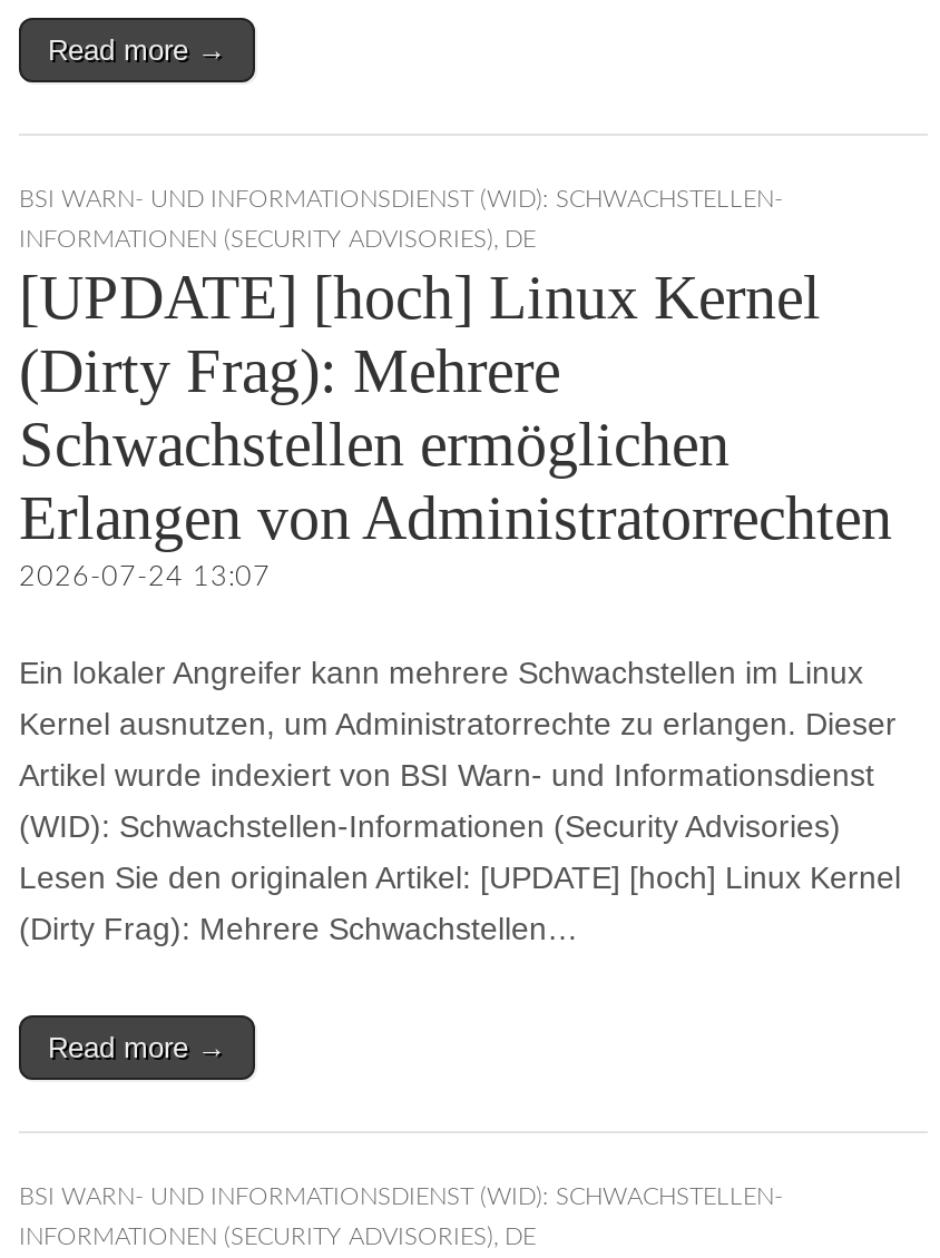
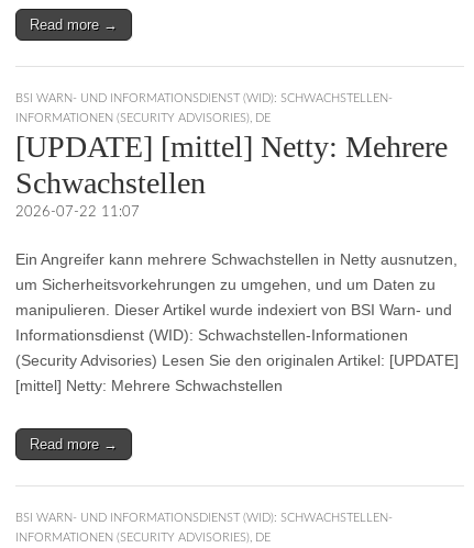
[19,263,892,590] [UPDATE] [hoch] Linux Kernel | (Dirty Frag): Mehrere | Schwachstellen ermöglichen | Erlangen von Administratorrechten | 2026-07-24 13:07 -> [15,130,448,219] [UPDATE] [mittel] Netty: Mehrere | Schwachstellen | 2026-07-22 11:07
[19,655,901,946] Ein lokaler Angreifer kann mehrere Schwachstellen im Linux | Kernel ausnutzen, um Administratorrechte zu erlangen. Dieser | Artikel wurde indexiert von BSI Warn- und Informationsdienst | (WID): Schwachstellen-Informationen (Security Advisories) | Lesen Sie den originalen Artikel: [UPDATE] [hoch] Linux Kernel | (Dirty Frag): Mehrere Schwachstellen… -> [15,250,459,394] Ein Angreifer kann mehrere Schwachstellen in Netty ausnutzen, | um Sicherheitsvorkehrungen zu umgehen, und um Daten zu | manipulieren. Dieser Artikel wurde indexiert von BSI Warn- und | Informationsdienst (WID): Schwachstellen-Informationen | (Security Advisories) Lesen Sie den originalen Artikel: [UPDATE] | [mittel] Netty: Mehrere Schwachstellen

